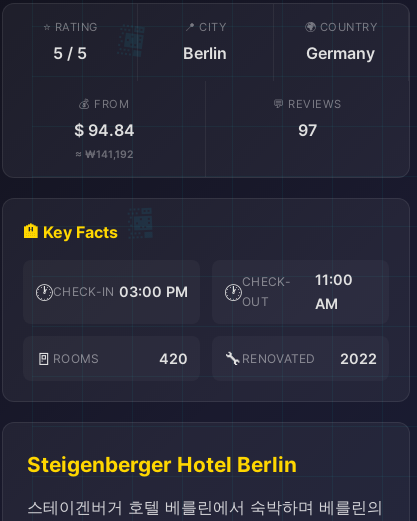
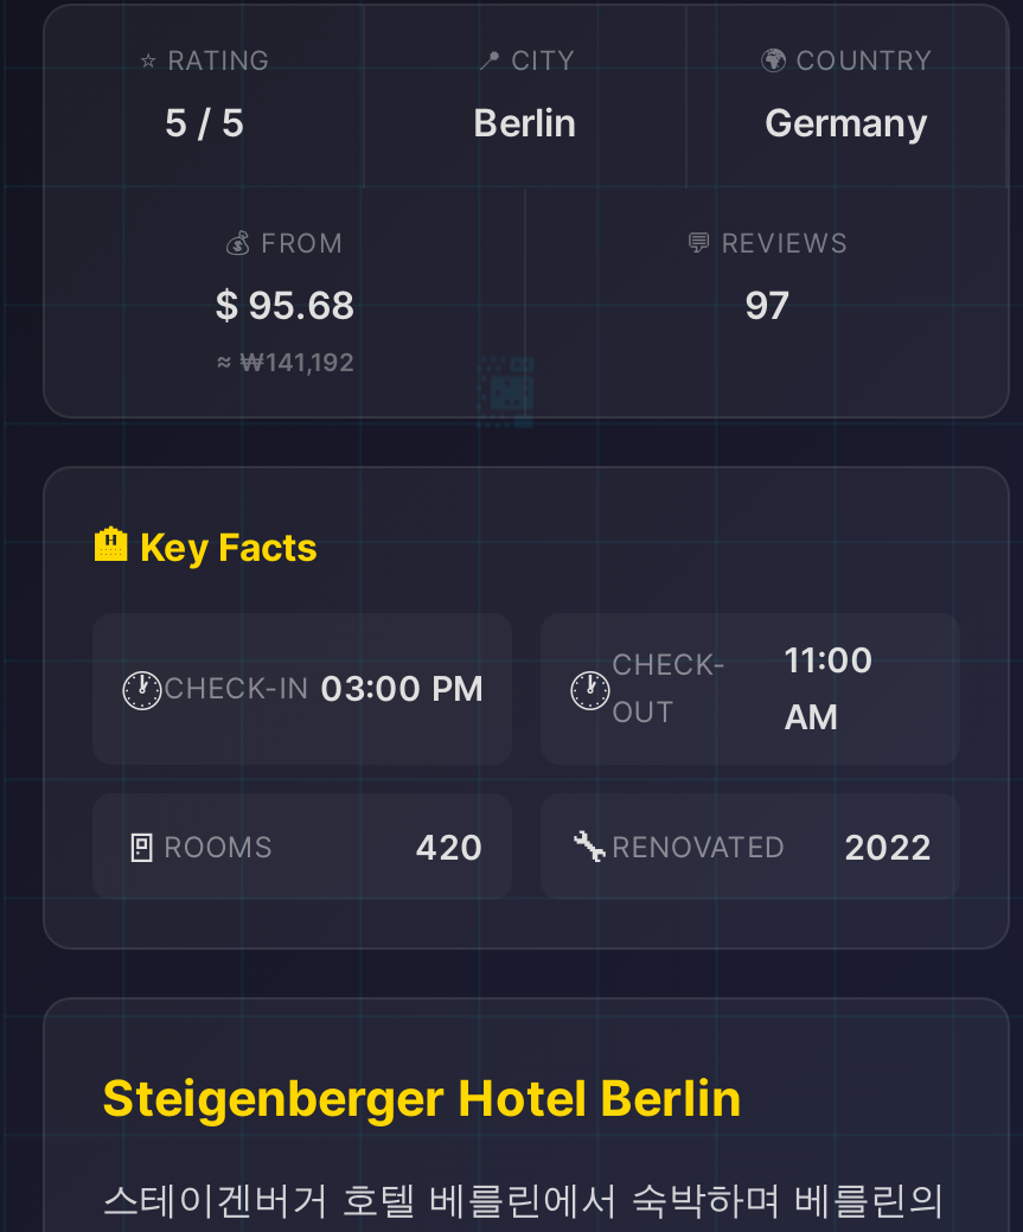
[73,120,134,140] $ 94.84 -> [215,281,354,328] $ 95.68

